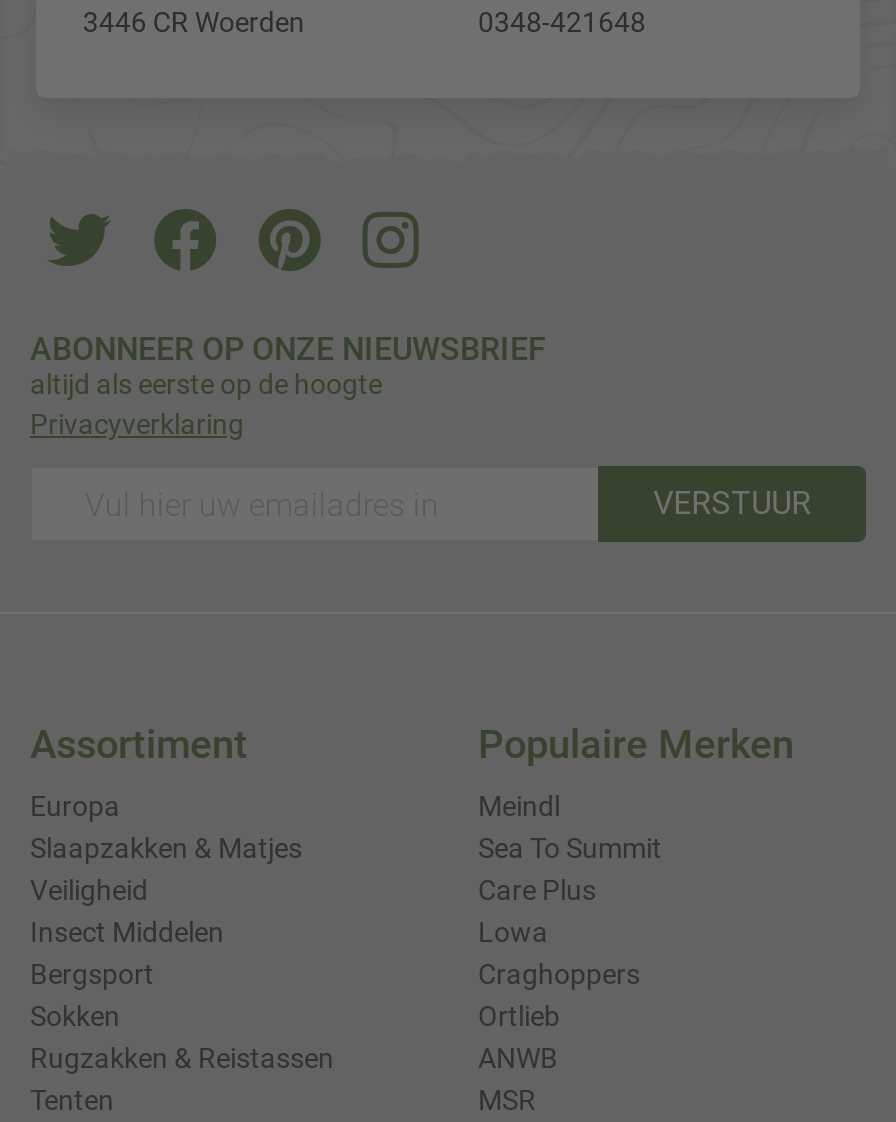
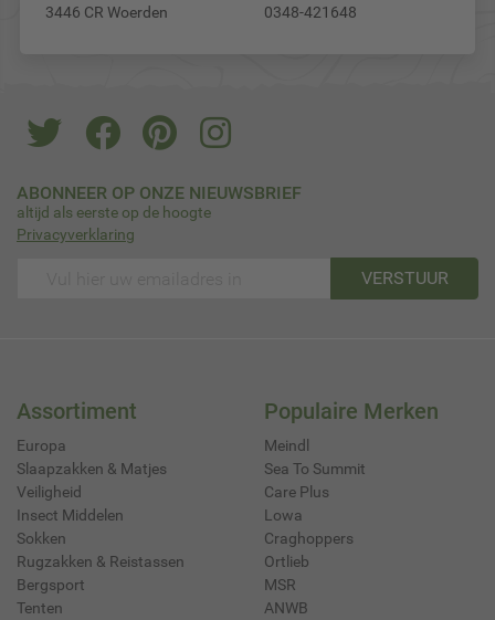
moved [30,958,154,990] -> [17,576,85,593]: Bergsport
moved [30,1000,334,1074] -> [17,529,185,570]: Sokken | Rugzakken & Reistassen
moved [478,1042,558,1074] -> [264,599,308,617]: ANWB
moved [478,1084,536,1116] -> [264,576,296,593]: MSR

